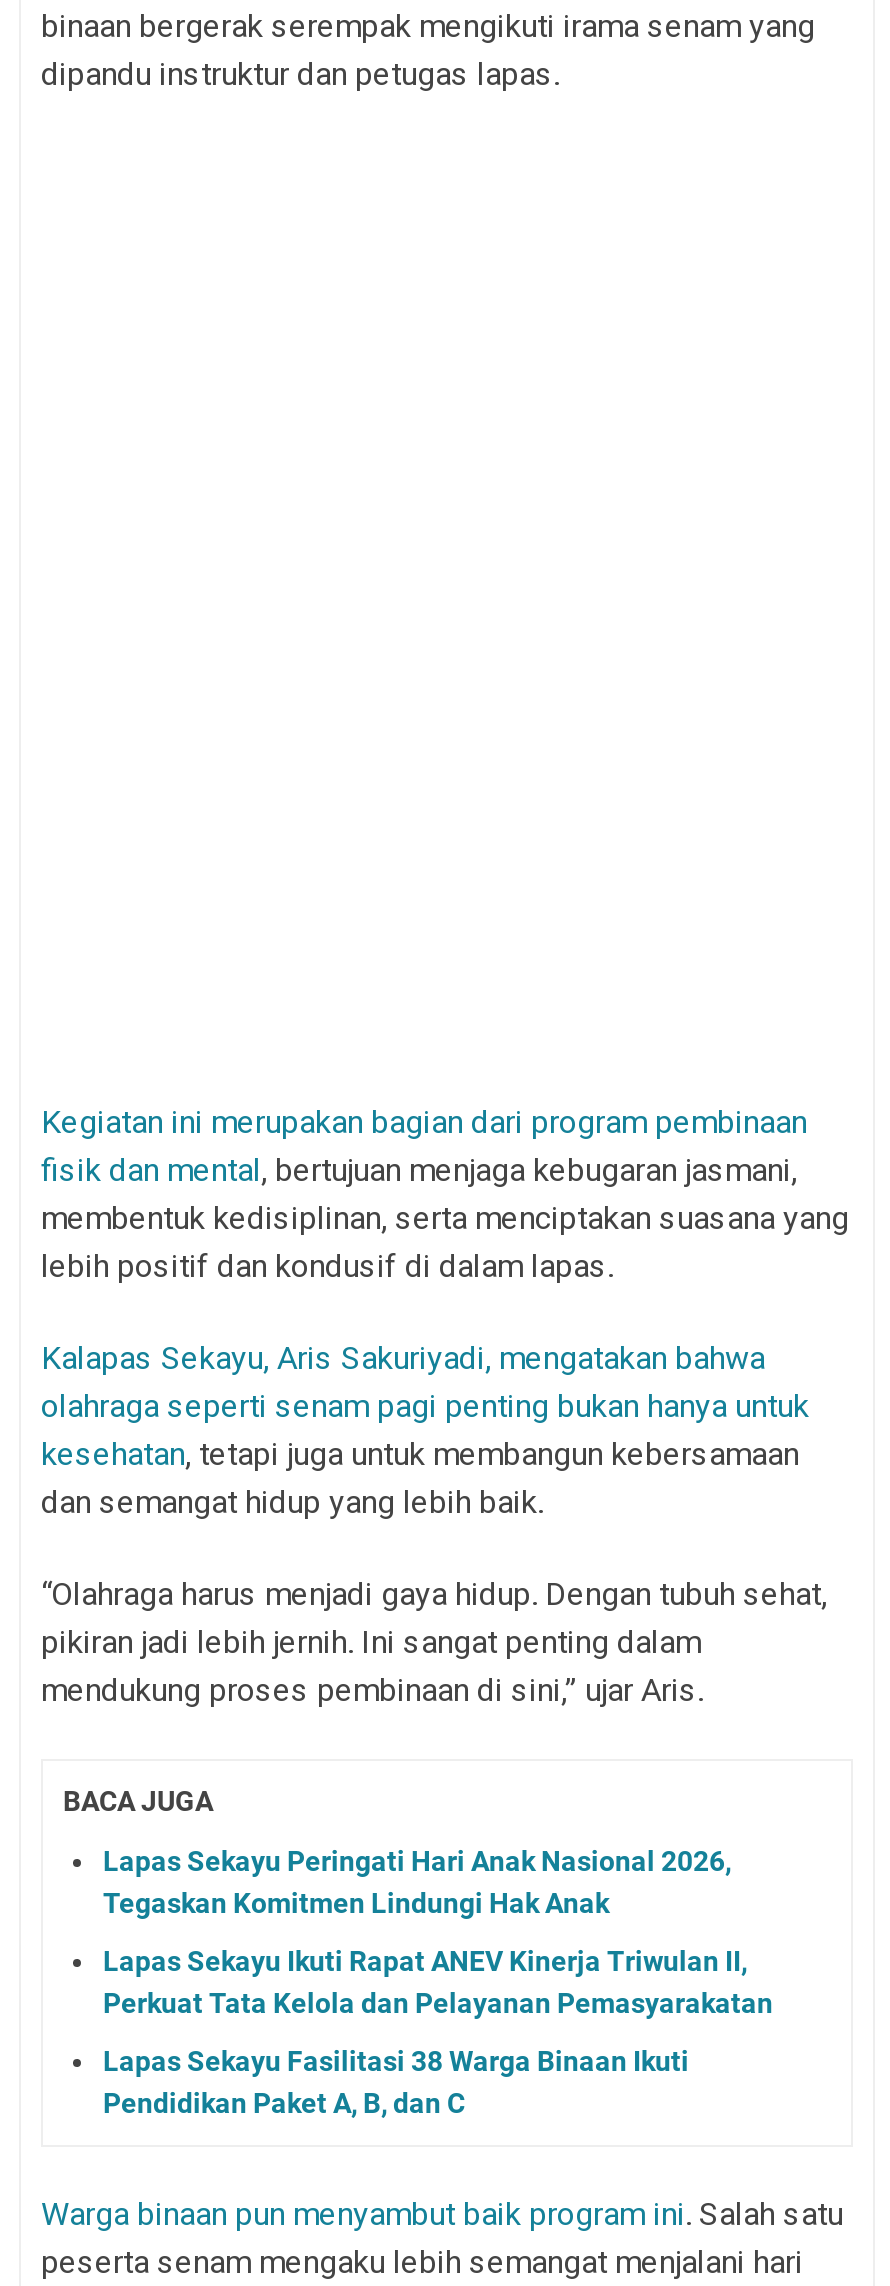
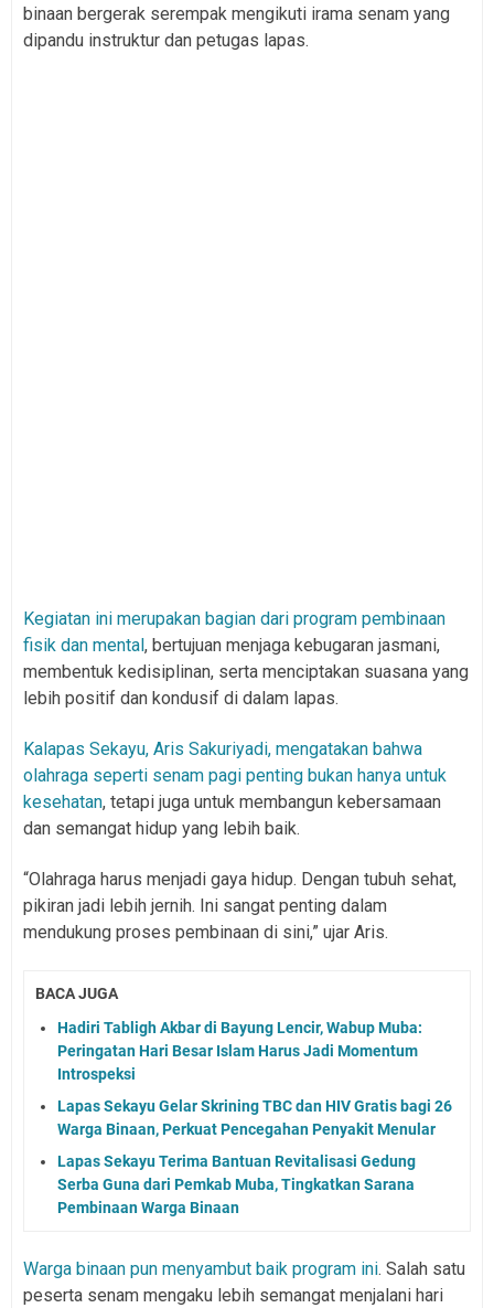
[103,1845,731,1919] Lapas Sekayu Peringati Hari Anak Nasional 2026, | Tegaskan Komitmen Lindungi Hak Anak -> [57,1018,422,1082] Hadiri Tabligh Akbar di Bayung Lencir, Wabup Muba: | Peringatan Hari Besar Islam Harus Jadi Momentum | Introspeksi
[103,1945,773,2019] Lapas Sekayu Ikuti Rapat ANEV Kinerja Triwulan II, | Perkuat Tata Kelola dan Pelayanan Pemasyarakatan -> [57,1097,452,1138] Lapas Sekayu Gelar Skrining TBC dan HIV Gratis bagi 26 | Warga Binaan, Perkuat Pencegahan Penyakit Menular
[103,2045,689,2119] Lapas Sekayu Fasilitasi 38 Warga Binaan Ikuti | Pendidikan Paket A, B, dan C -> [57,1152,416,1216] Lapas Sekayu Terima Bantuan Revitalisasi Gedung | Serba Guna dari Pemkab Muba, Tingkatkan Sarana | Pembinaan Warga Binaan

